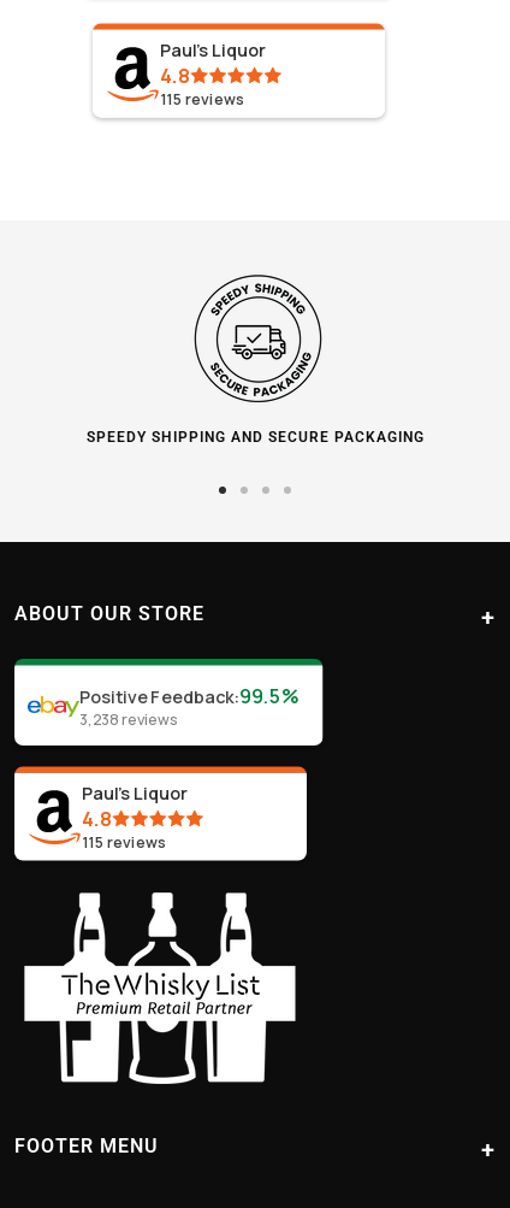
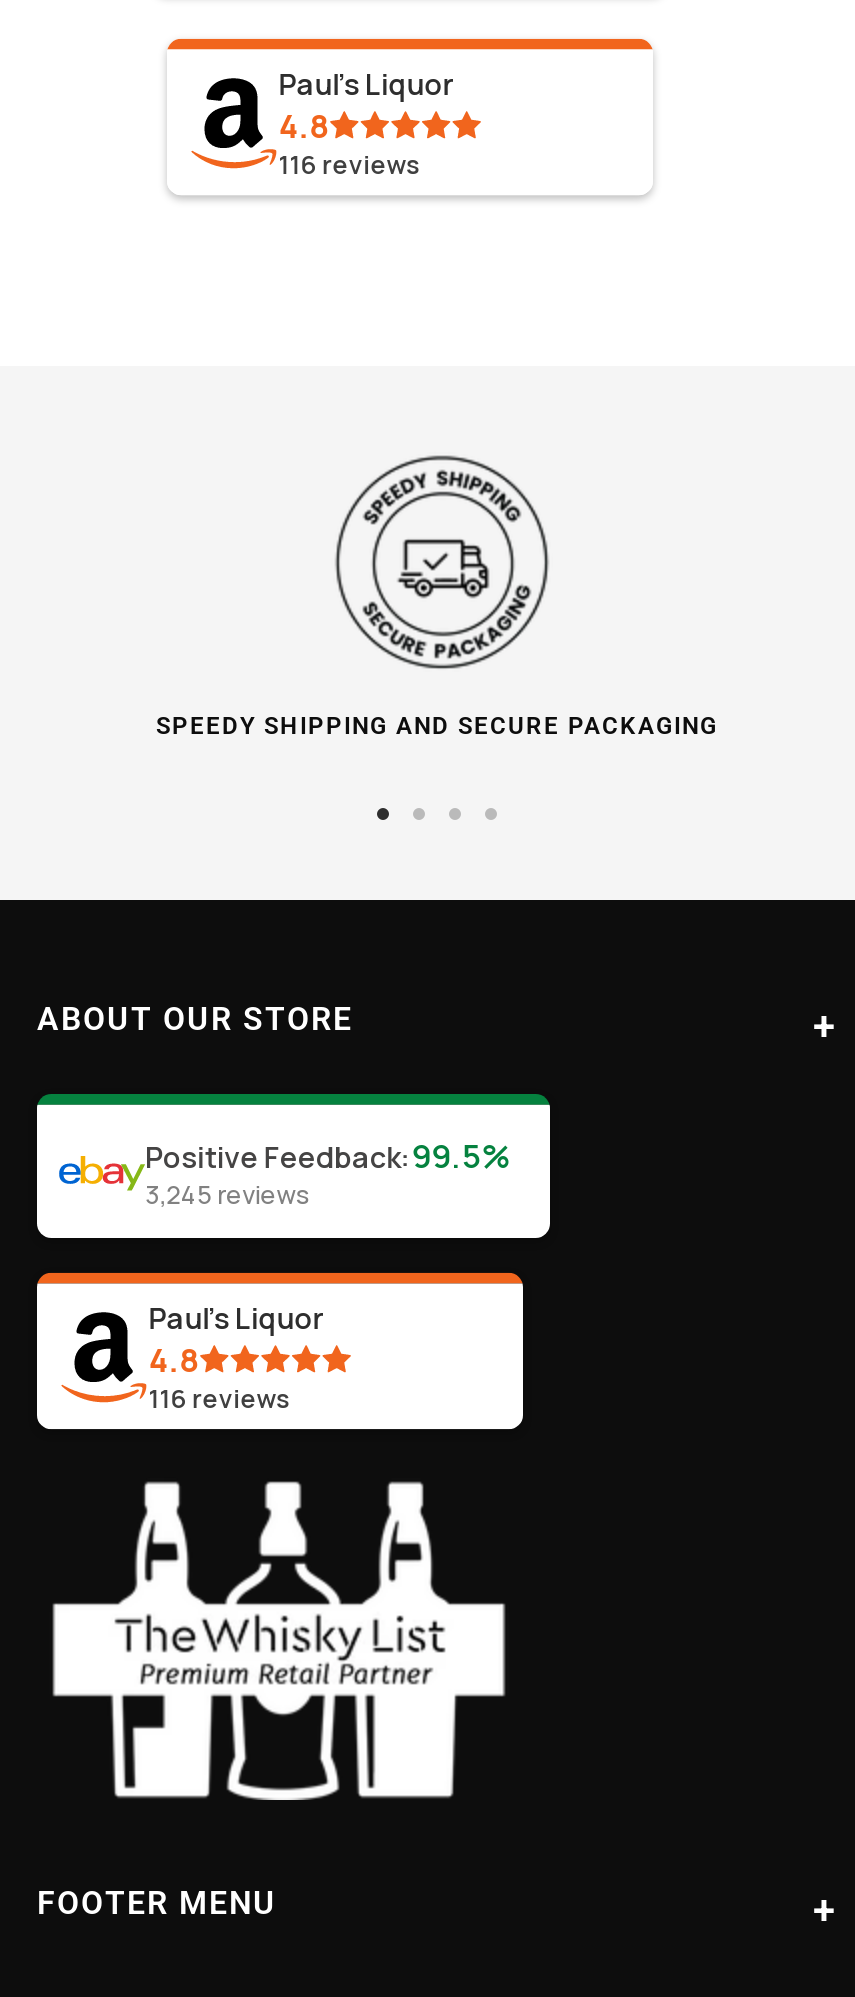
[160,88,244,109] 115 reviews -> [279,146,421,181] 116 reviews
[79,708,178,729] 3,238 reviews -> [145,1176,311,1211] 3,245 reviews
[82,831,166,852] 115 reviews -> [149,1380,291,1415] 116 reviews

